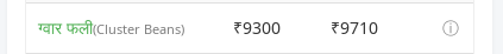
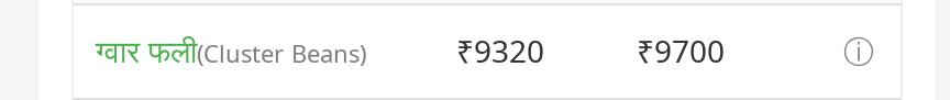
[233,16,281,39] ₹9300 -> [456,30,544,71] ₹9320
[331,16,378,39] ₹9710 -> [637,30,725,71] ₹9700

